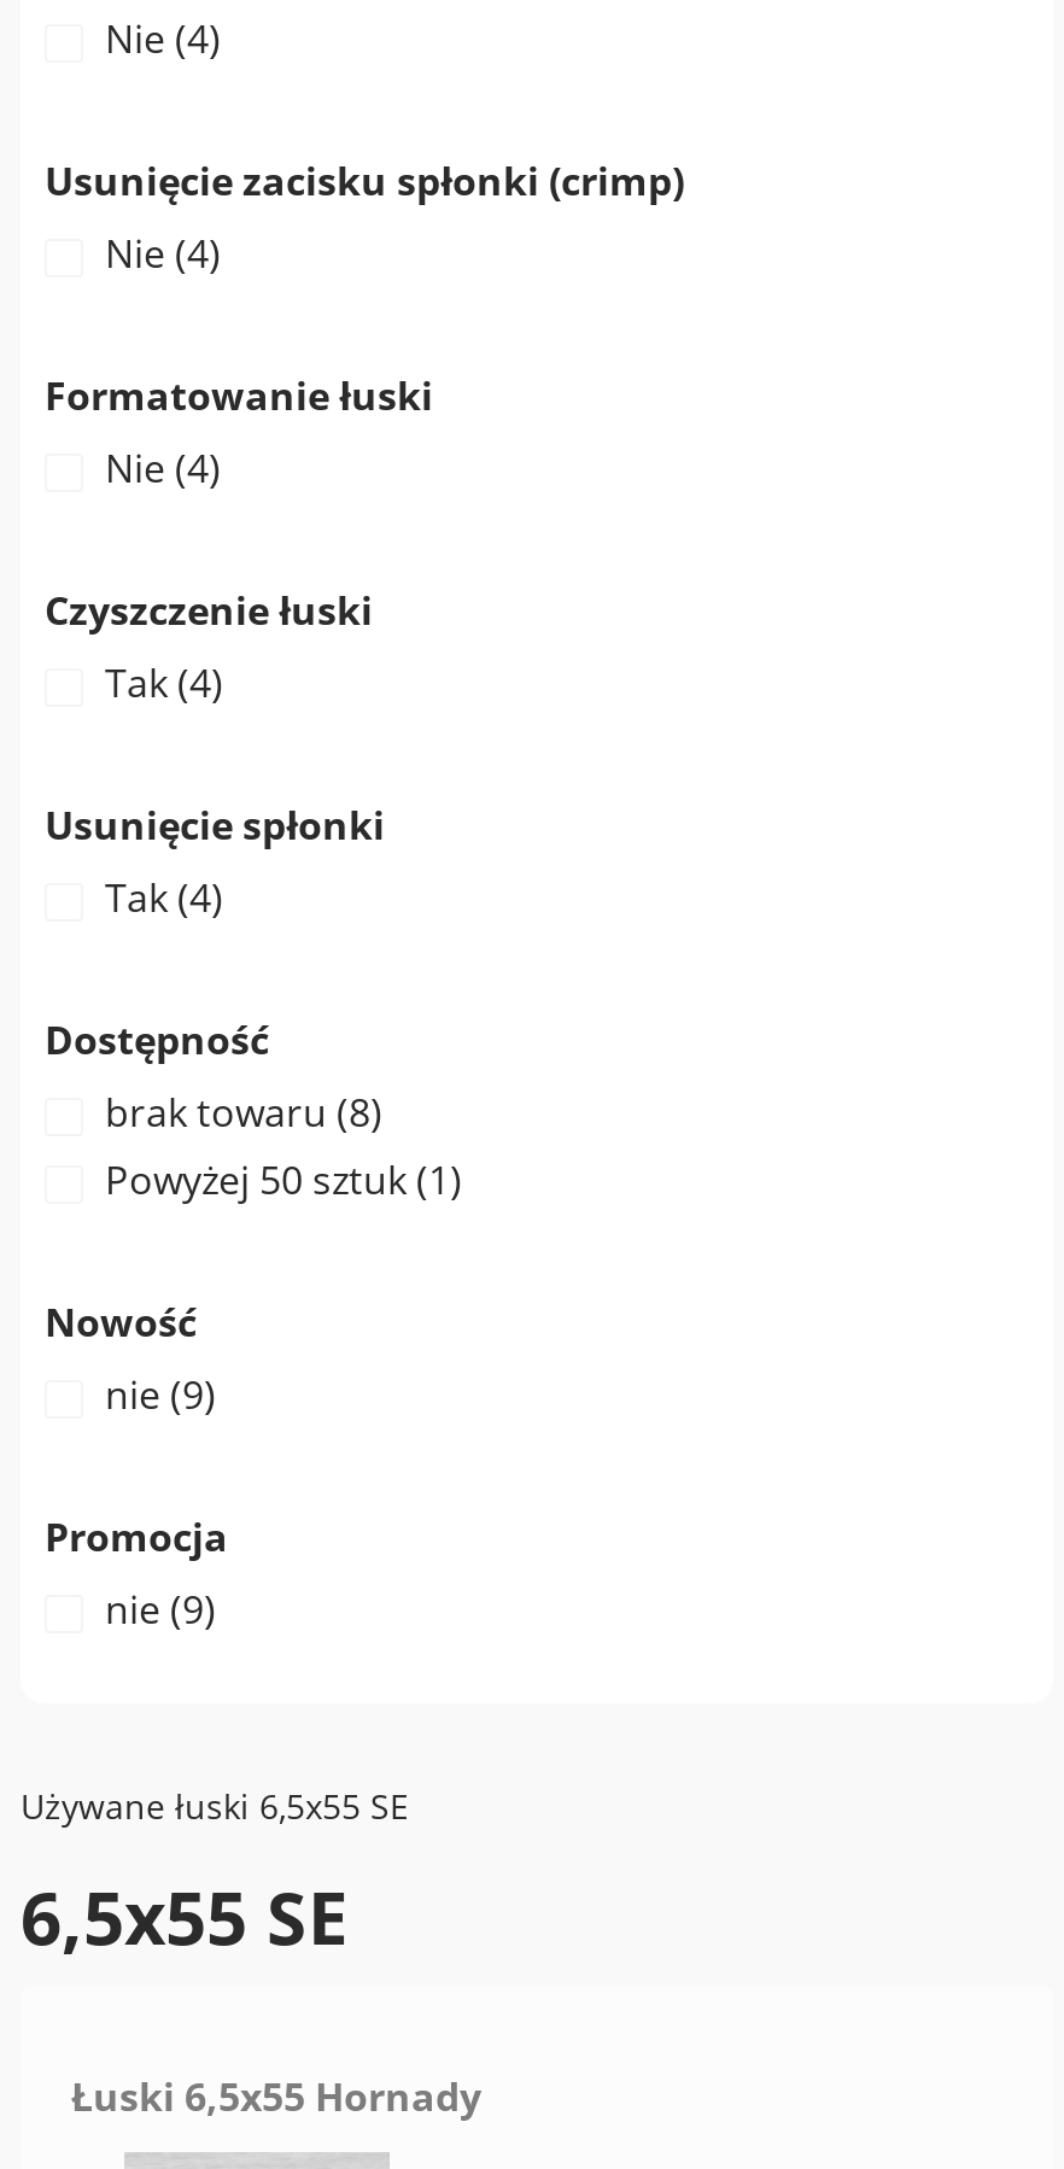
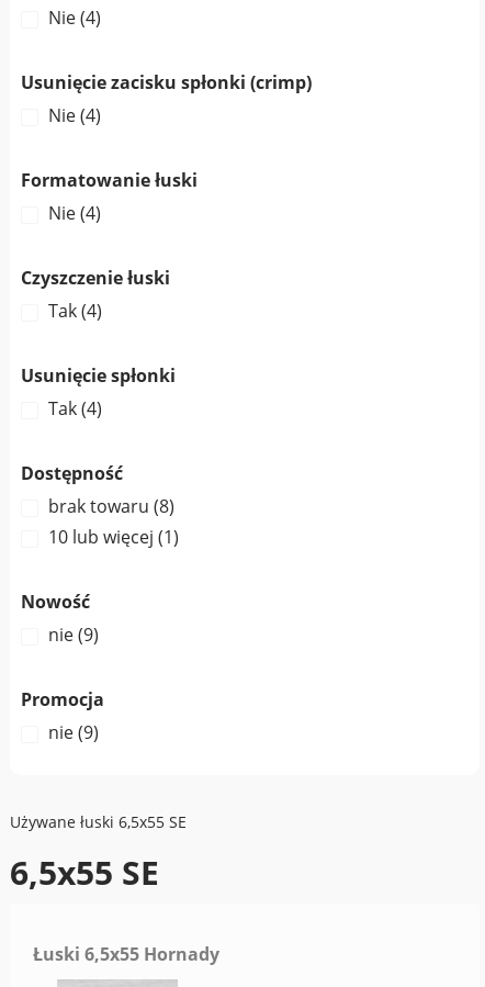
[105,1153,462,1206] Powyżej 50 sztuk (1) -> [48,525,179,549] 10 lub więcej (1)

